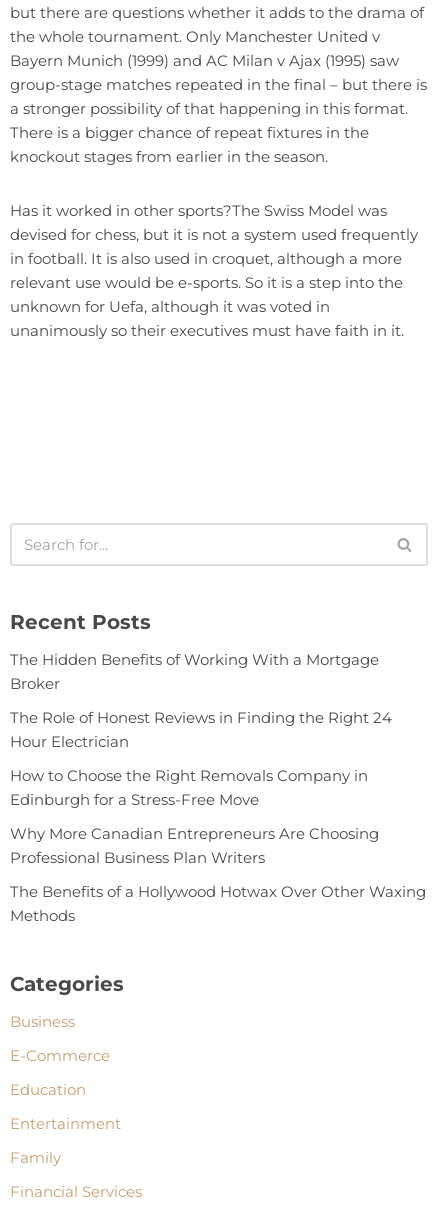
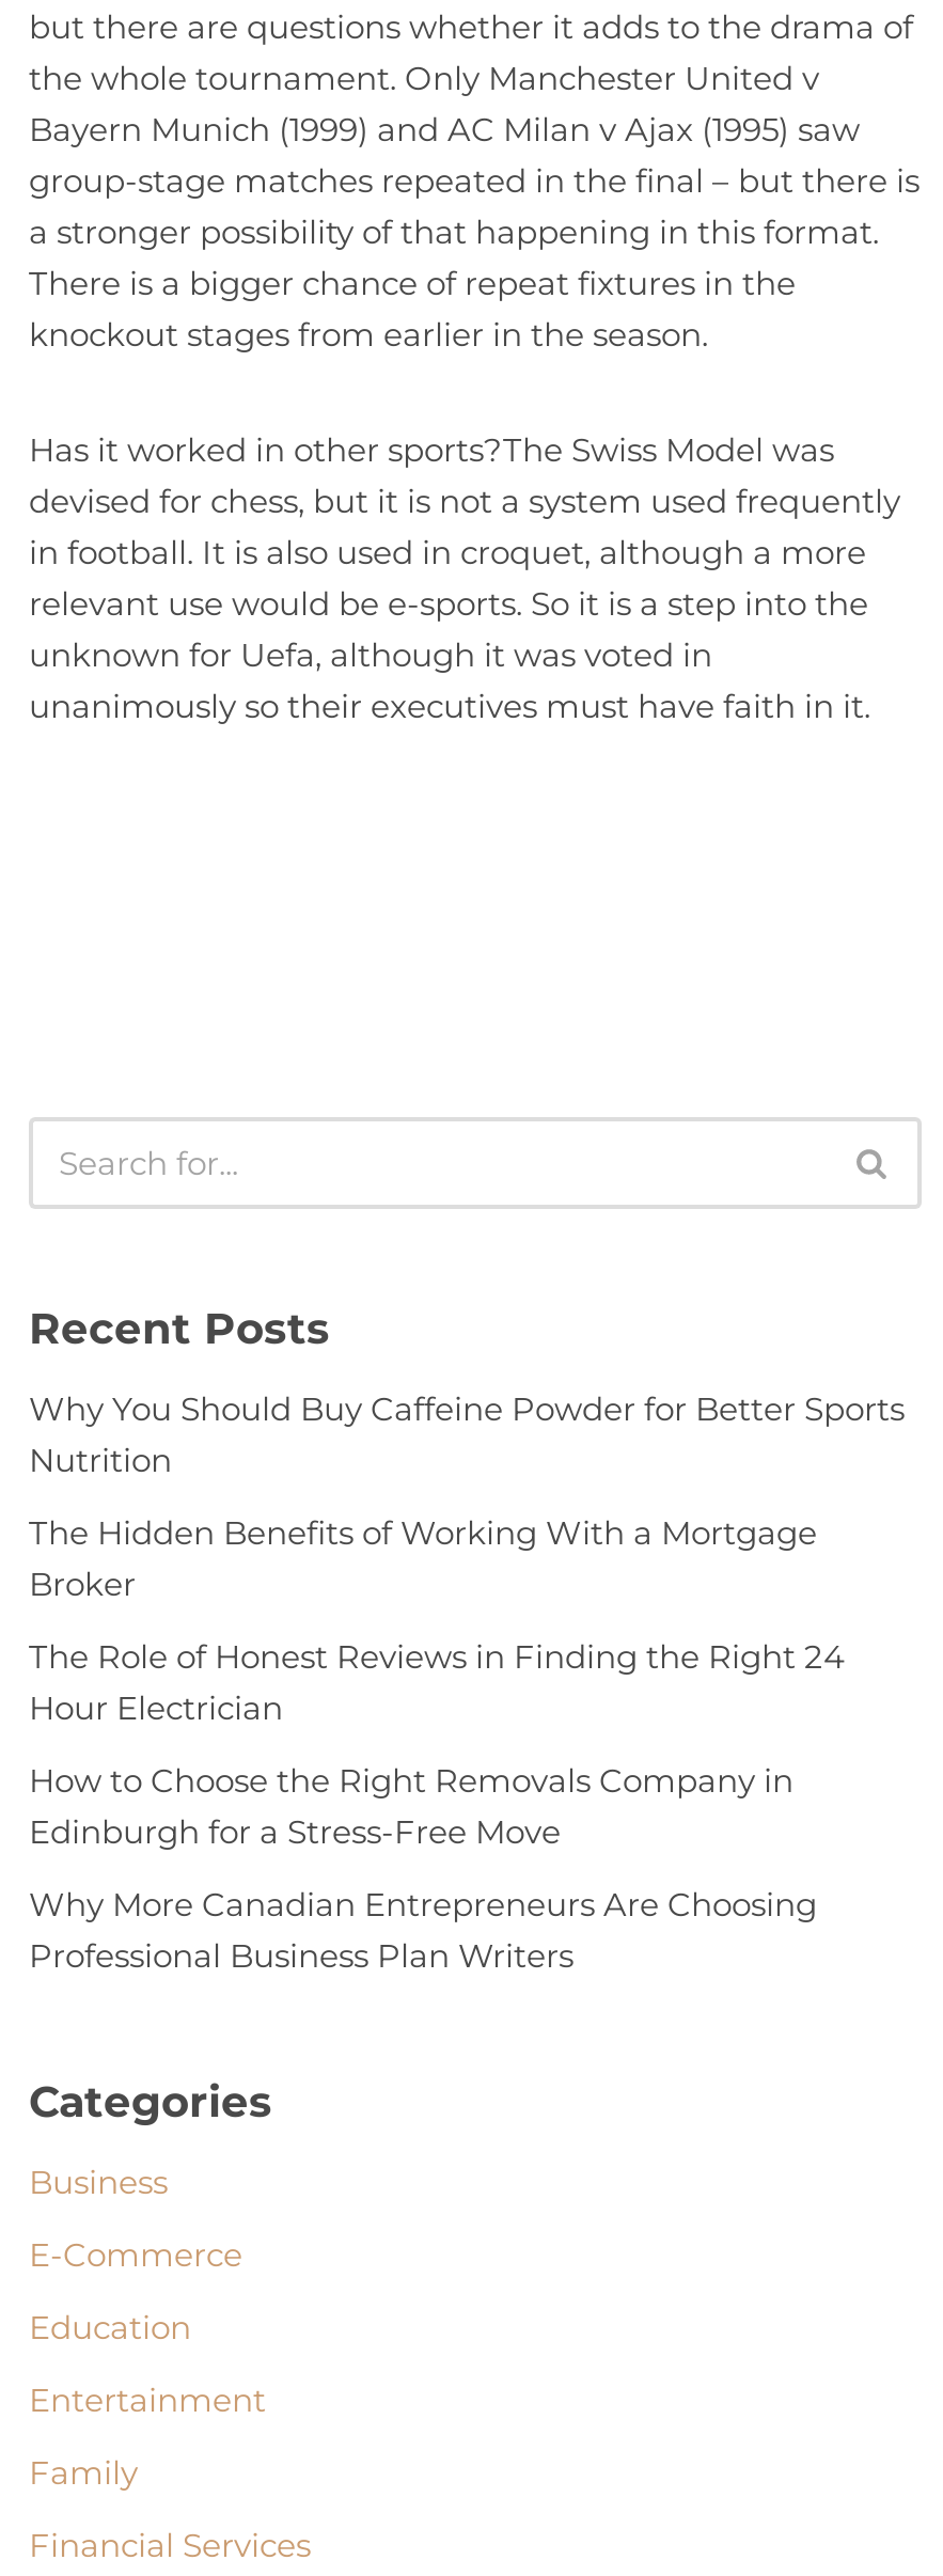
none -> [29,1389,905,1480] Why You Should Buy Caffeine Powder for Better Sports | Nutrition
moved [10,650,392,867] -> [29,1512,845,1976]: The Hidden Benefits of Working With a Mortgage | Broker | The Role of Honest Reviews in Finding the Right 24 | Hour Electrician | How to Choose the Right Removals Company in | Edinburgh for a Stress-Free Move | Why More Canadian Entrepreneurs Are Choosing | Professional Business Plan Writers
[10,882,426,925] The Benefits of a Hollywood Hotwax Over Other Waxing | Methods -> none

